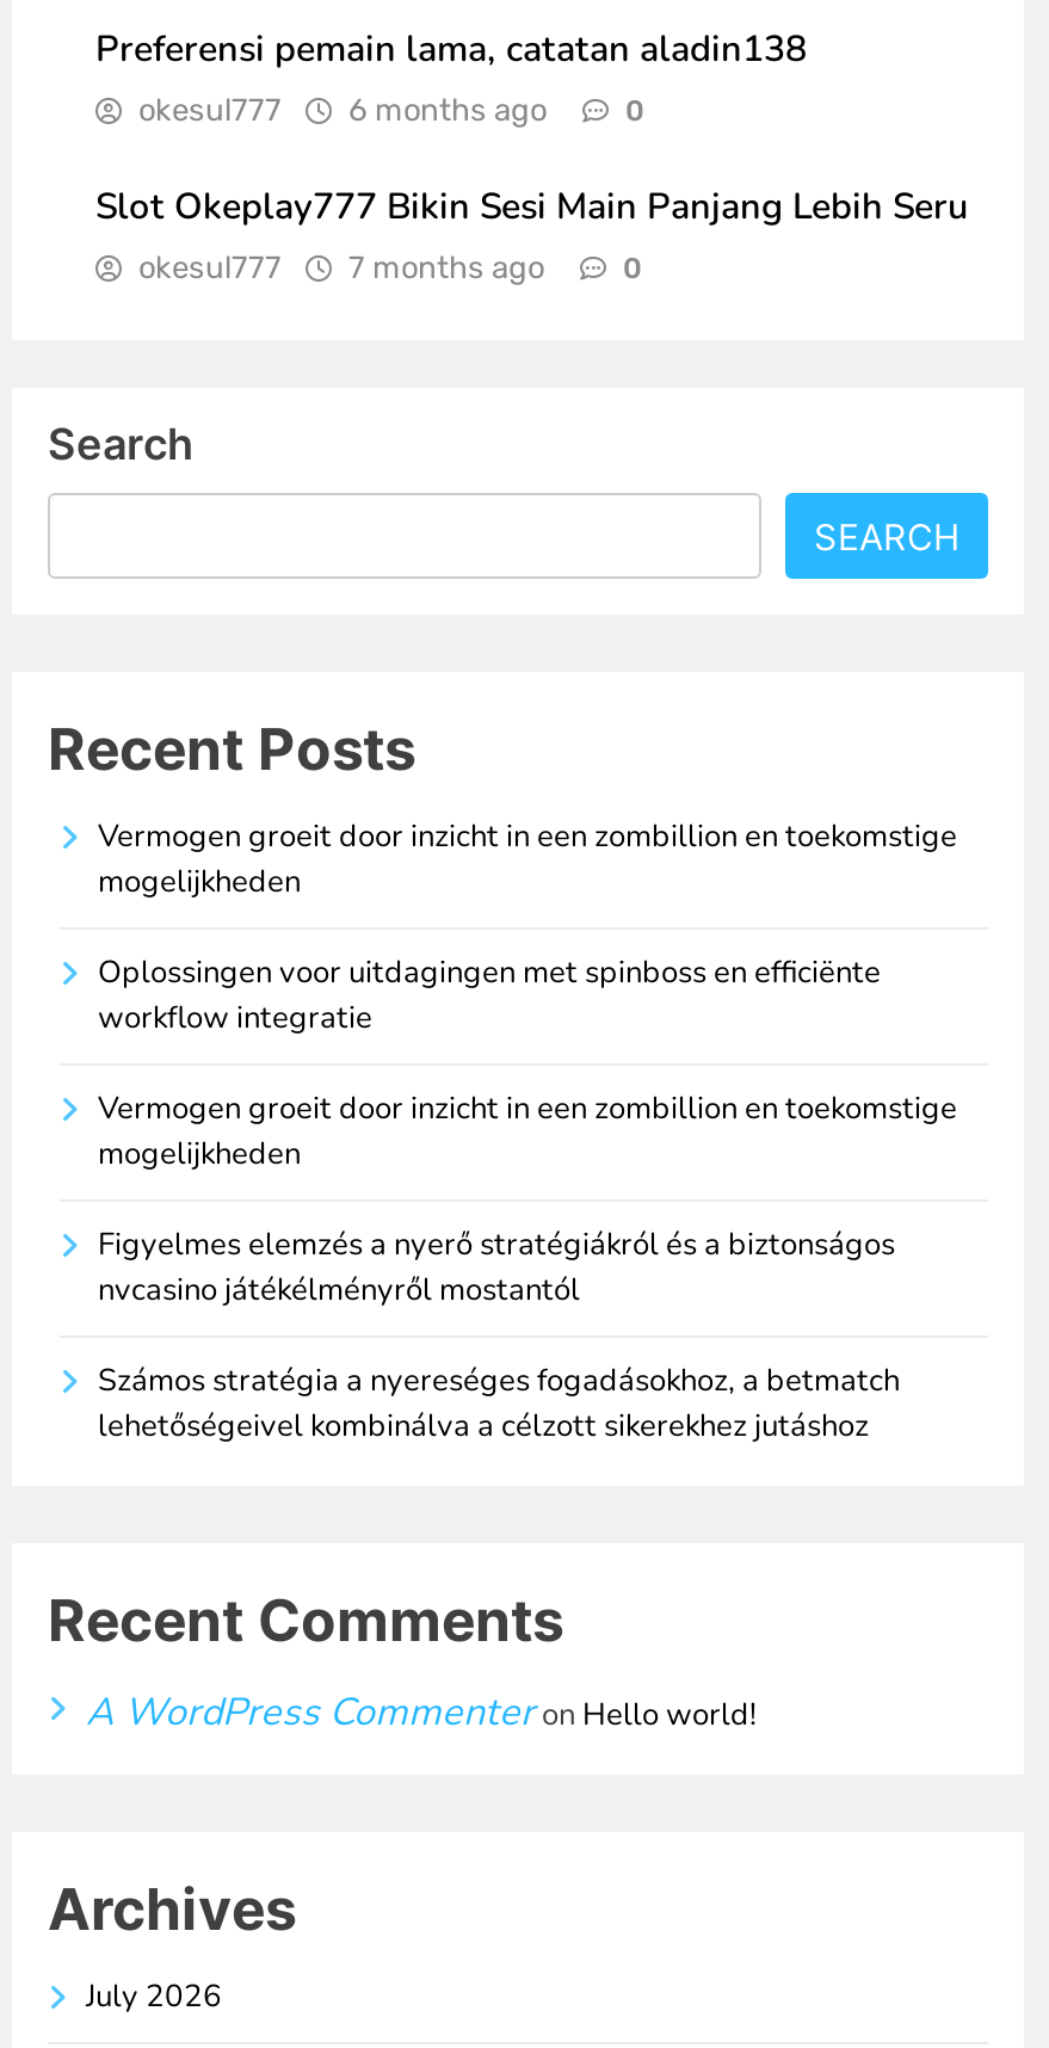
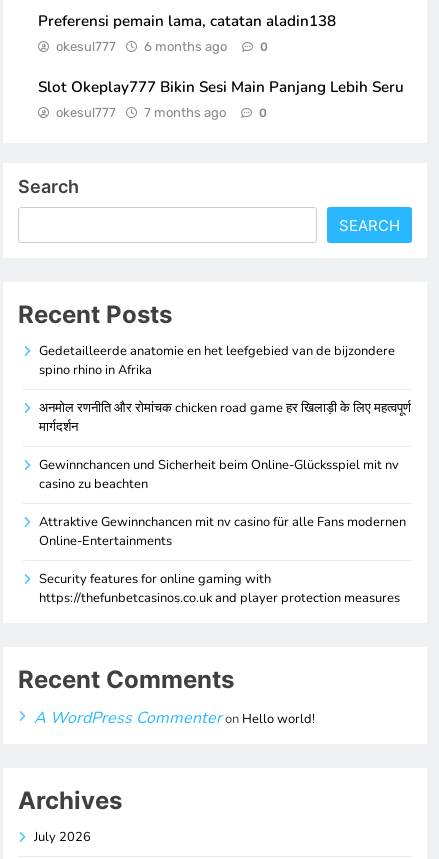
[98,814,957,903] Vermogen groeit door inzicht in een zombillion en toekomstige | mogelijkheden -> [39,342,395,379] Gedetailleerde anatomie en het leefgebied van de bijzondere | spino rhino in Afrika
[98,950,881,1039] Oplossingen voor uitdagingen met spinboss en efficiënte | workflow integratie -> [39,399,411,436] अनमोल रणनीति और रोमांचक chicken road game हर खिलाड़ी के लिए महत्वपूर्ण | मार्गदर्शन
[98,1086,957,1175] Vermogen groeit door inzicht in een zombillion en toekomstige | mogelijkheden -> [39,456,399,493] Gewinnchancen und Sicherheit beim Online-Glücksspiel mit nv | casino zu beachten
[98,1222,895,1311] Figyelmes elemzés a nyerő stratégiákról és a biztonságos | nvcasino játékélményről mostantól -> [39,513,406,550] Attraktive Gewinnchancen mit nv casino für alle Fans modernen | Online-Entertainments
[98,1358,900,1447] Számos stratégia a nyereséges fogadásokhoz, a betmatch | lehetőségeivel kombinálva a célzott sikerekhez jutáshoz -> [39,570,400,607] Security features for online gaming with | https://thefunbetcasinos.co.uk and player protection measures

